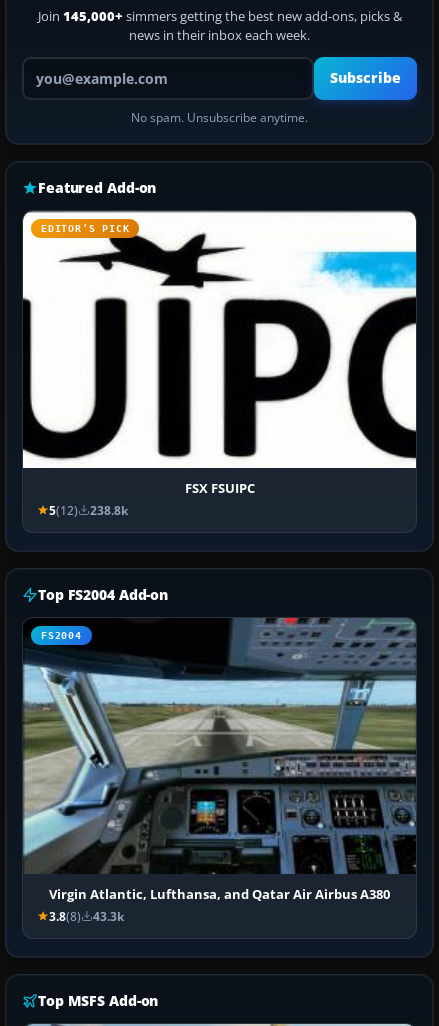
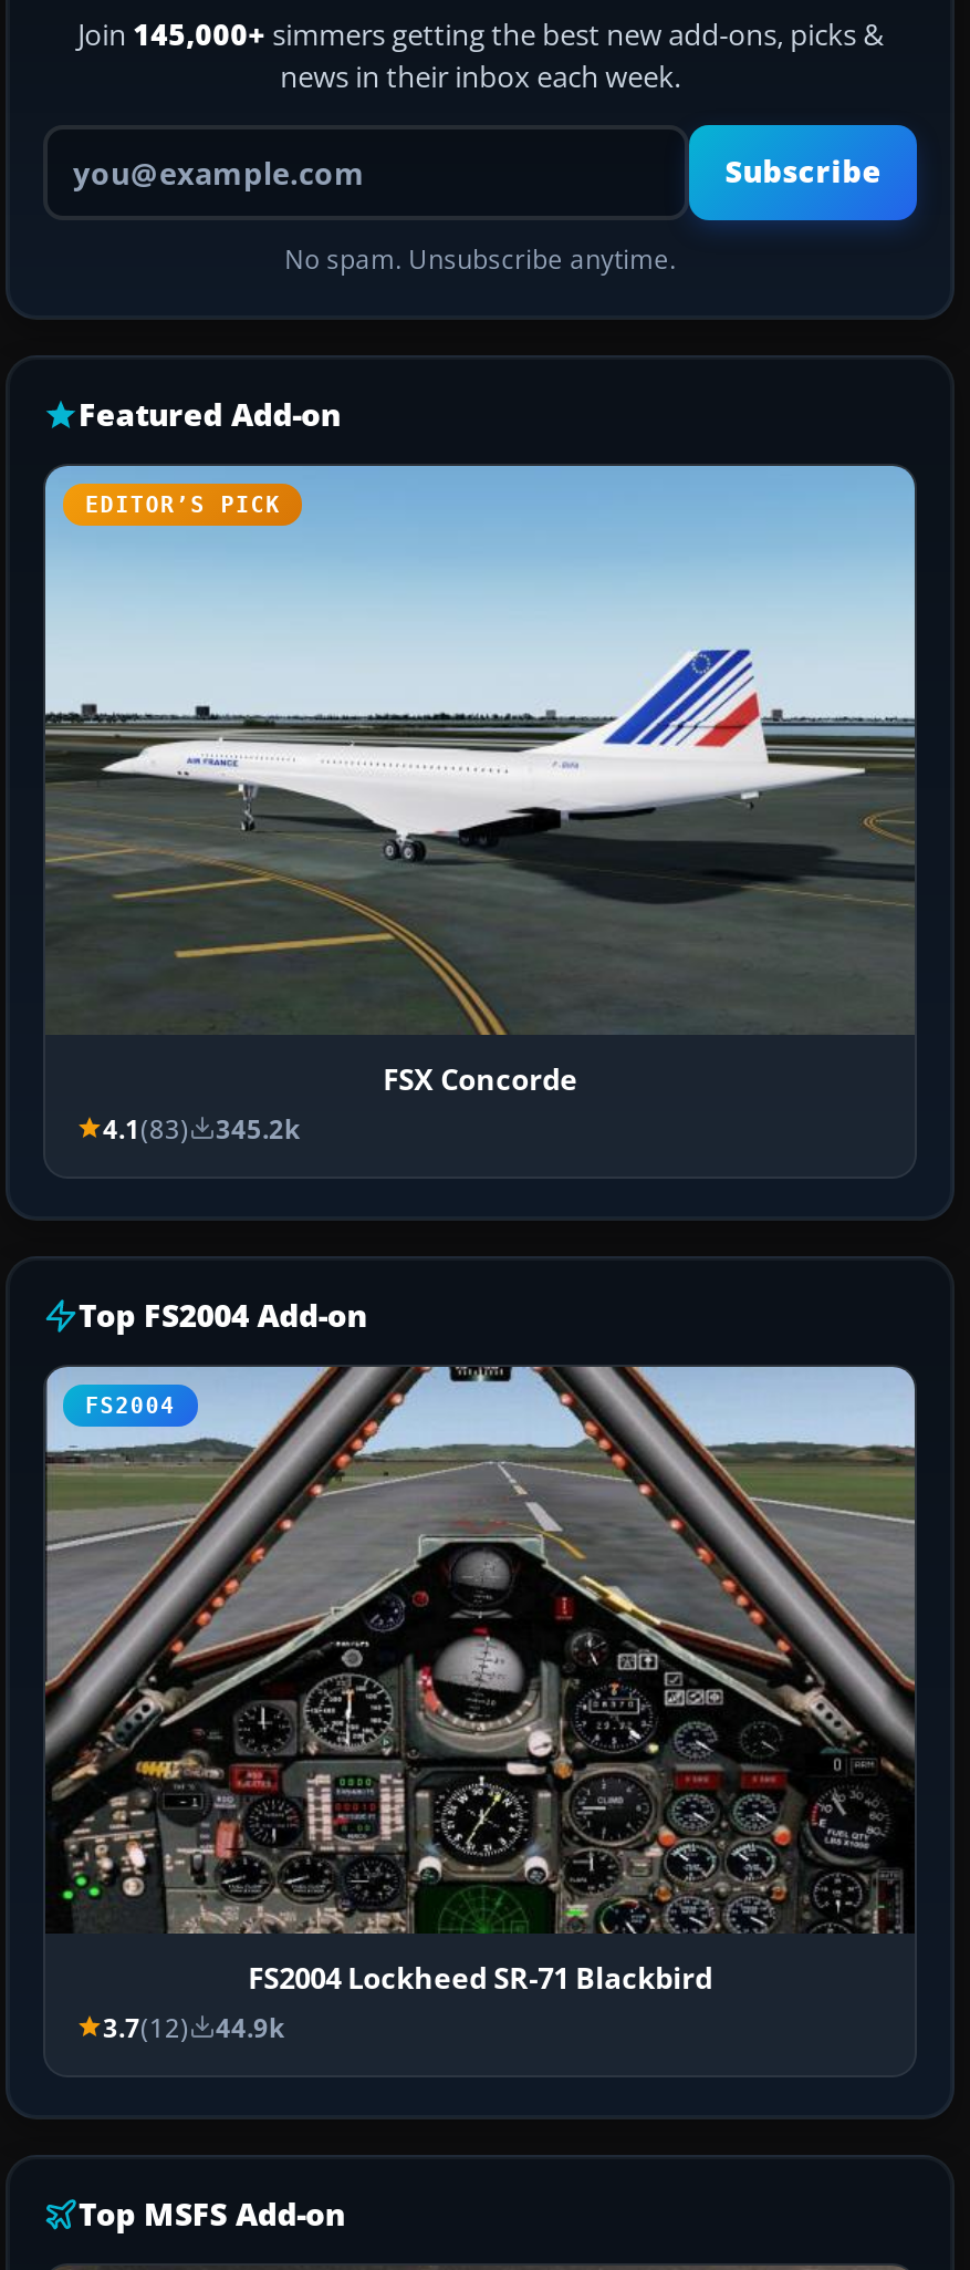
[22,211,417,518] [image] | FSX FSUIPC | 5(12) | 238.8k -> [43,466,917,1145] [image] | FSX Concorde | 4.1(83) | 345.2k
[22,617,417,924] [image] | Virgin Atlantic, Lufthansa, and Qatar Air Airbus A380 | 3.8(8) | 43.3k -> [43,1365,917,2044] [image] | FS2004 Lockheed SR-71 Blackbird | 3.7(12) | 44.9k

